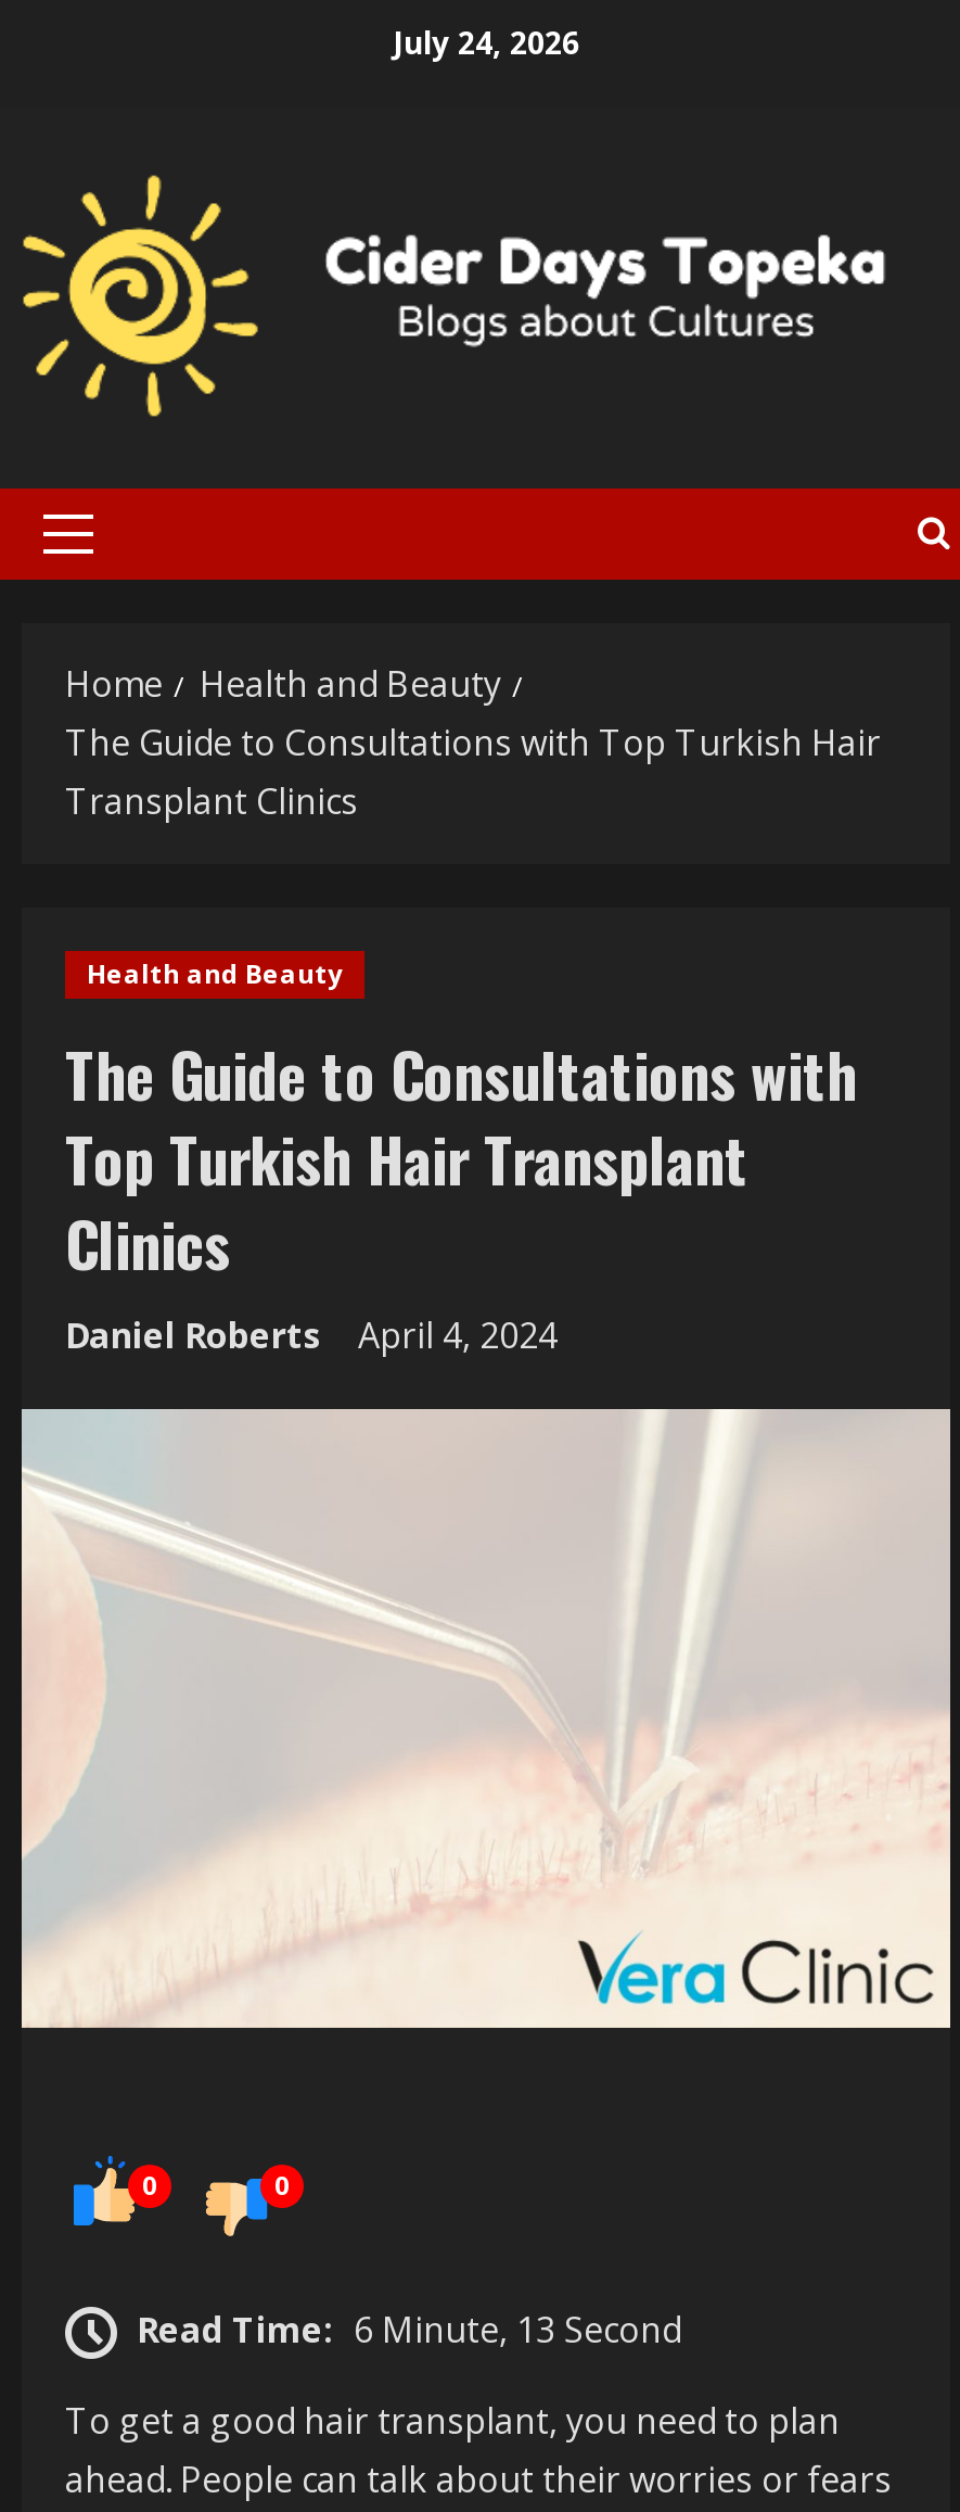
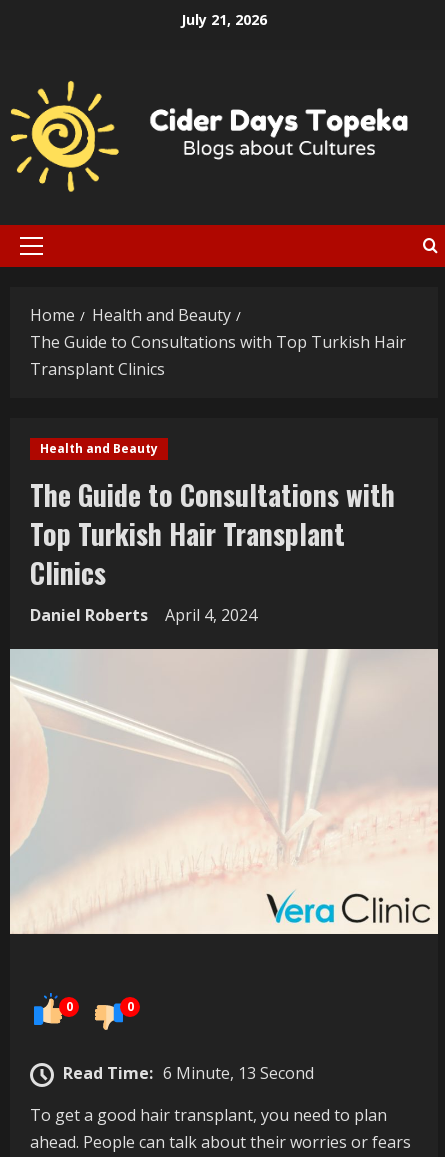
[393,21,579,63] July 24, 2026 -> [181,10,267,29] July 21, 2026

